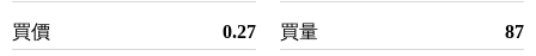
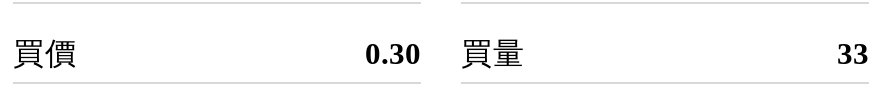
[223,21,318,42] 0.27 買量 -> [365,36,525,70] 0.30 買量
[505,21,524,42] 87 -> [837,36,869,70] 33

